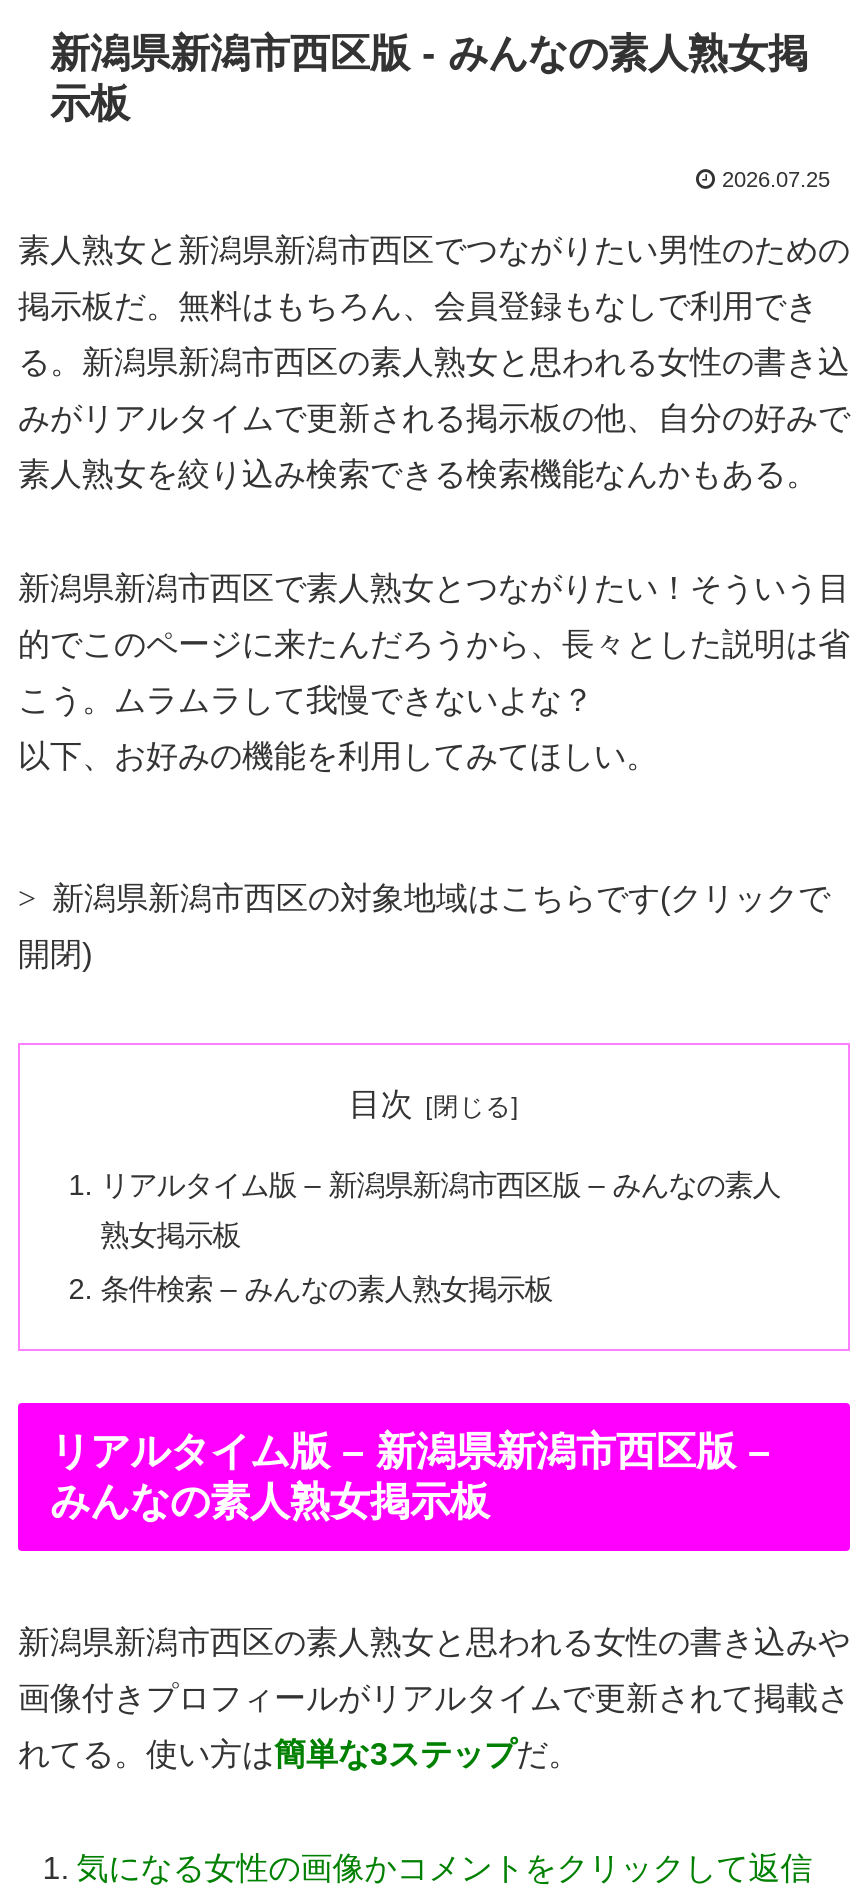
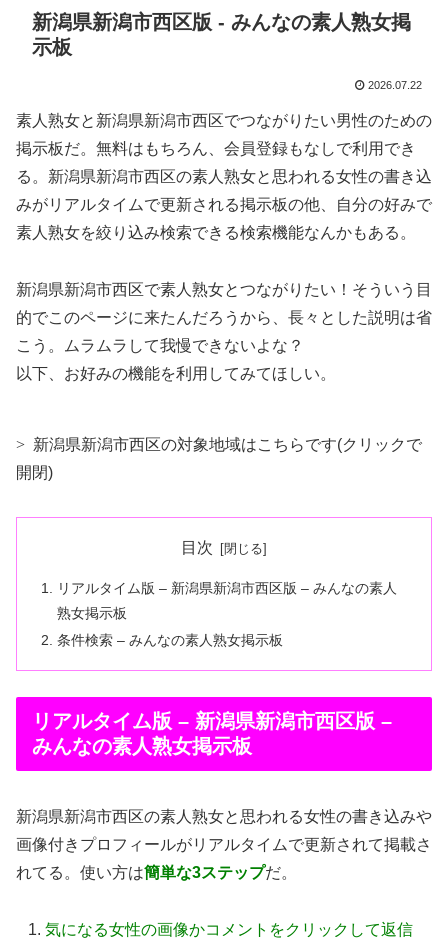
[722,167,830,191] 2026.07.25 -> [368,79,422,91] 2026.07.22

